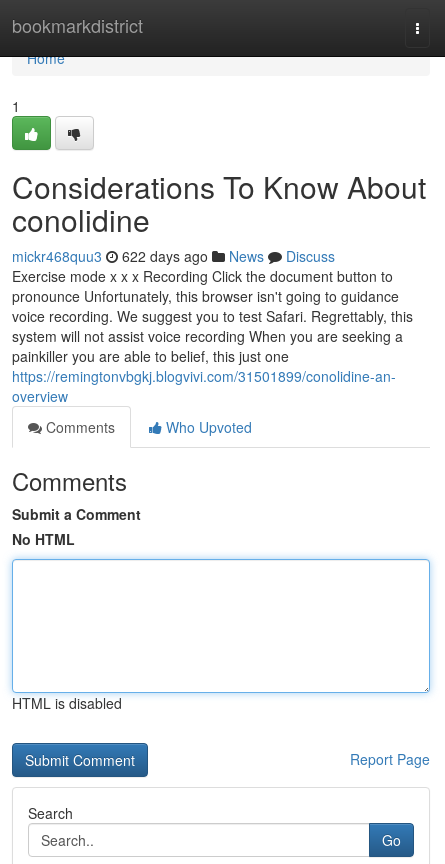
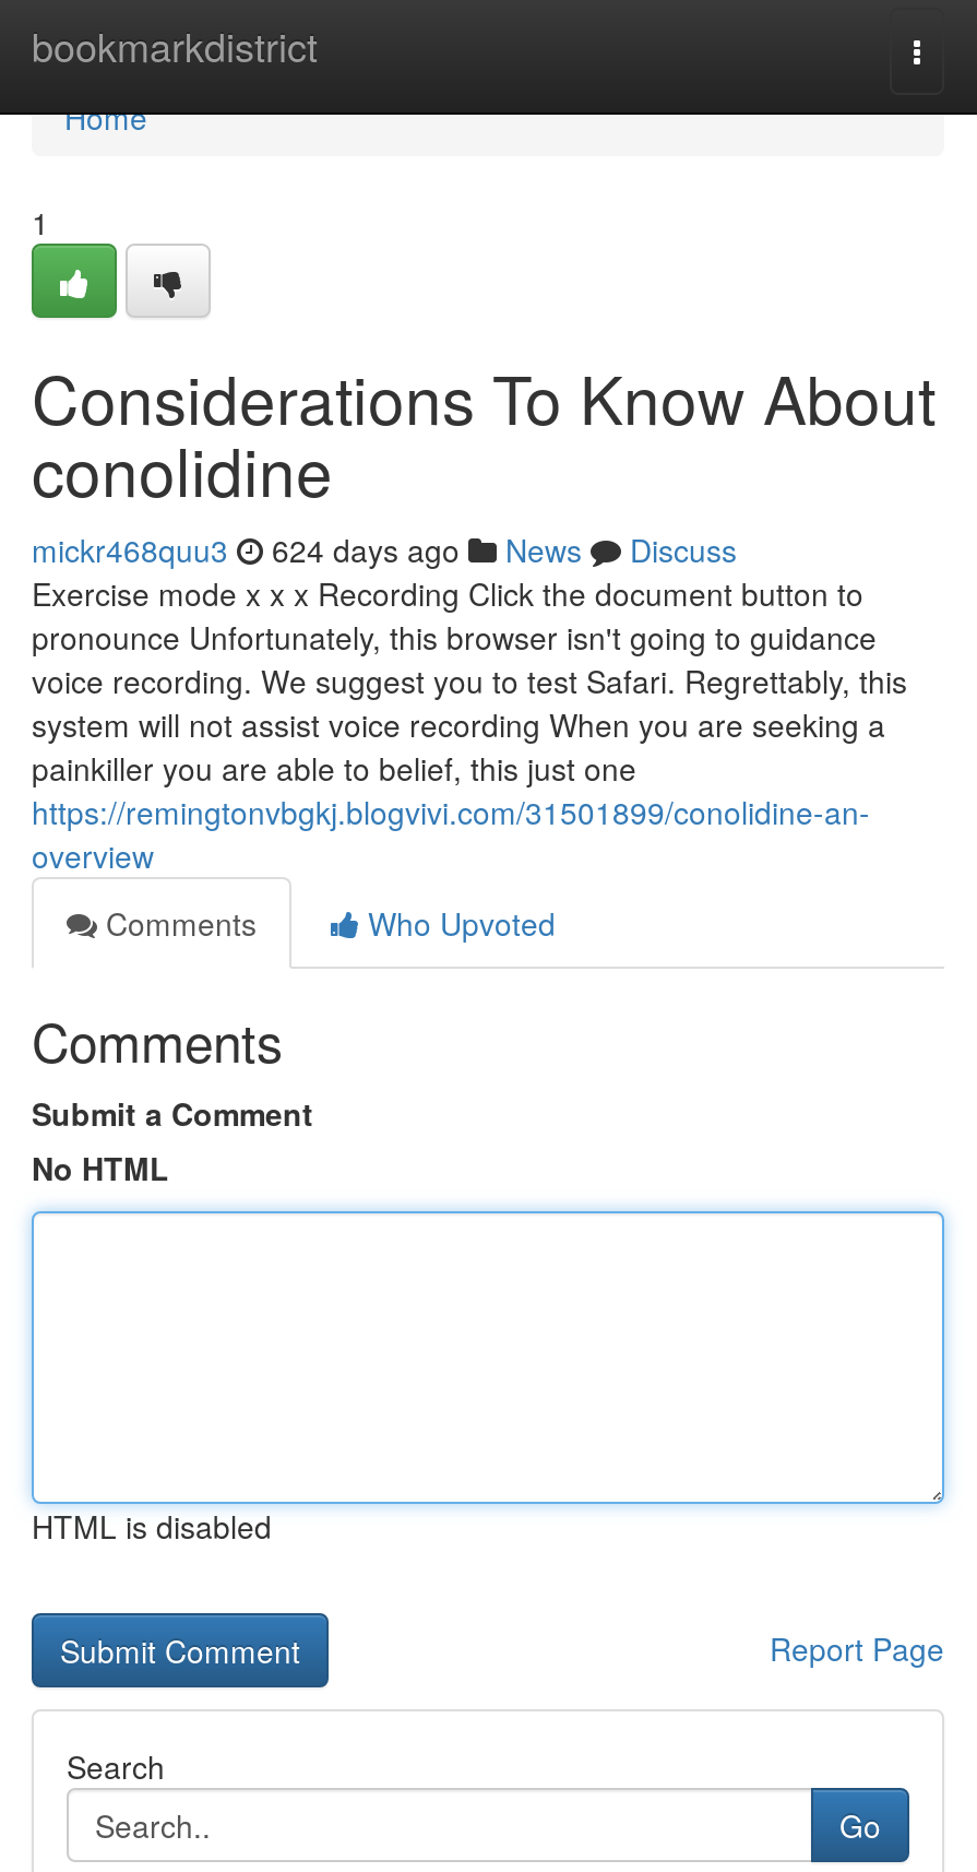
[12,246,335,266] mickr468quu3 622 days ago News Discuss -> [32,528,737,571] mickr468quu3 624 days ago News Discuss

